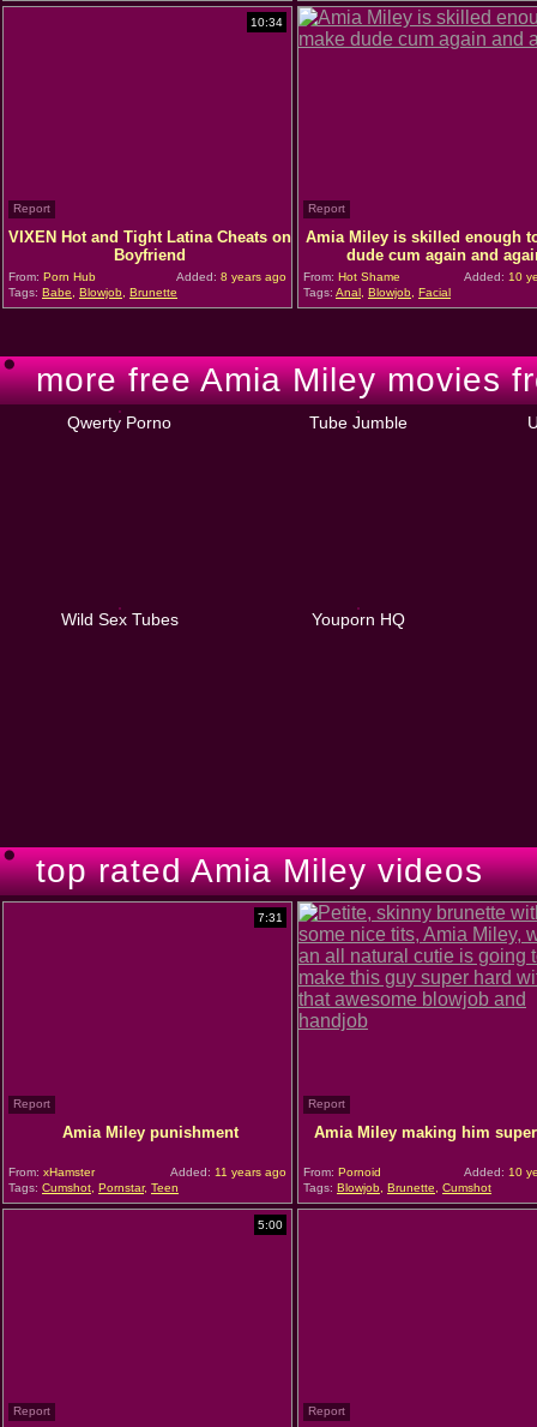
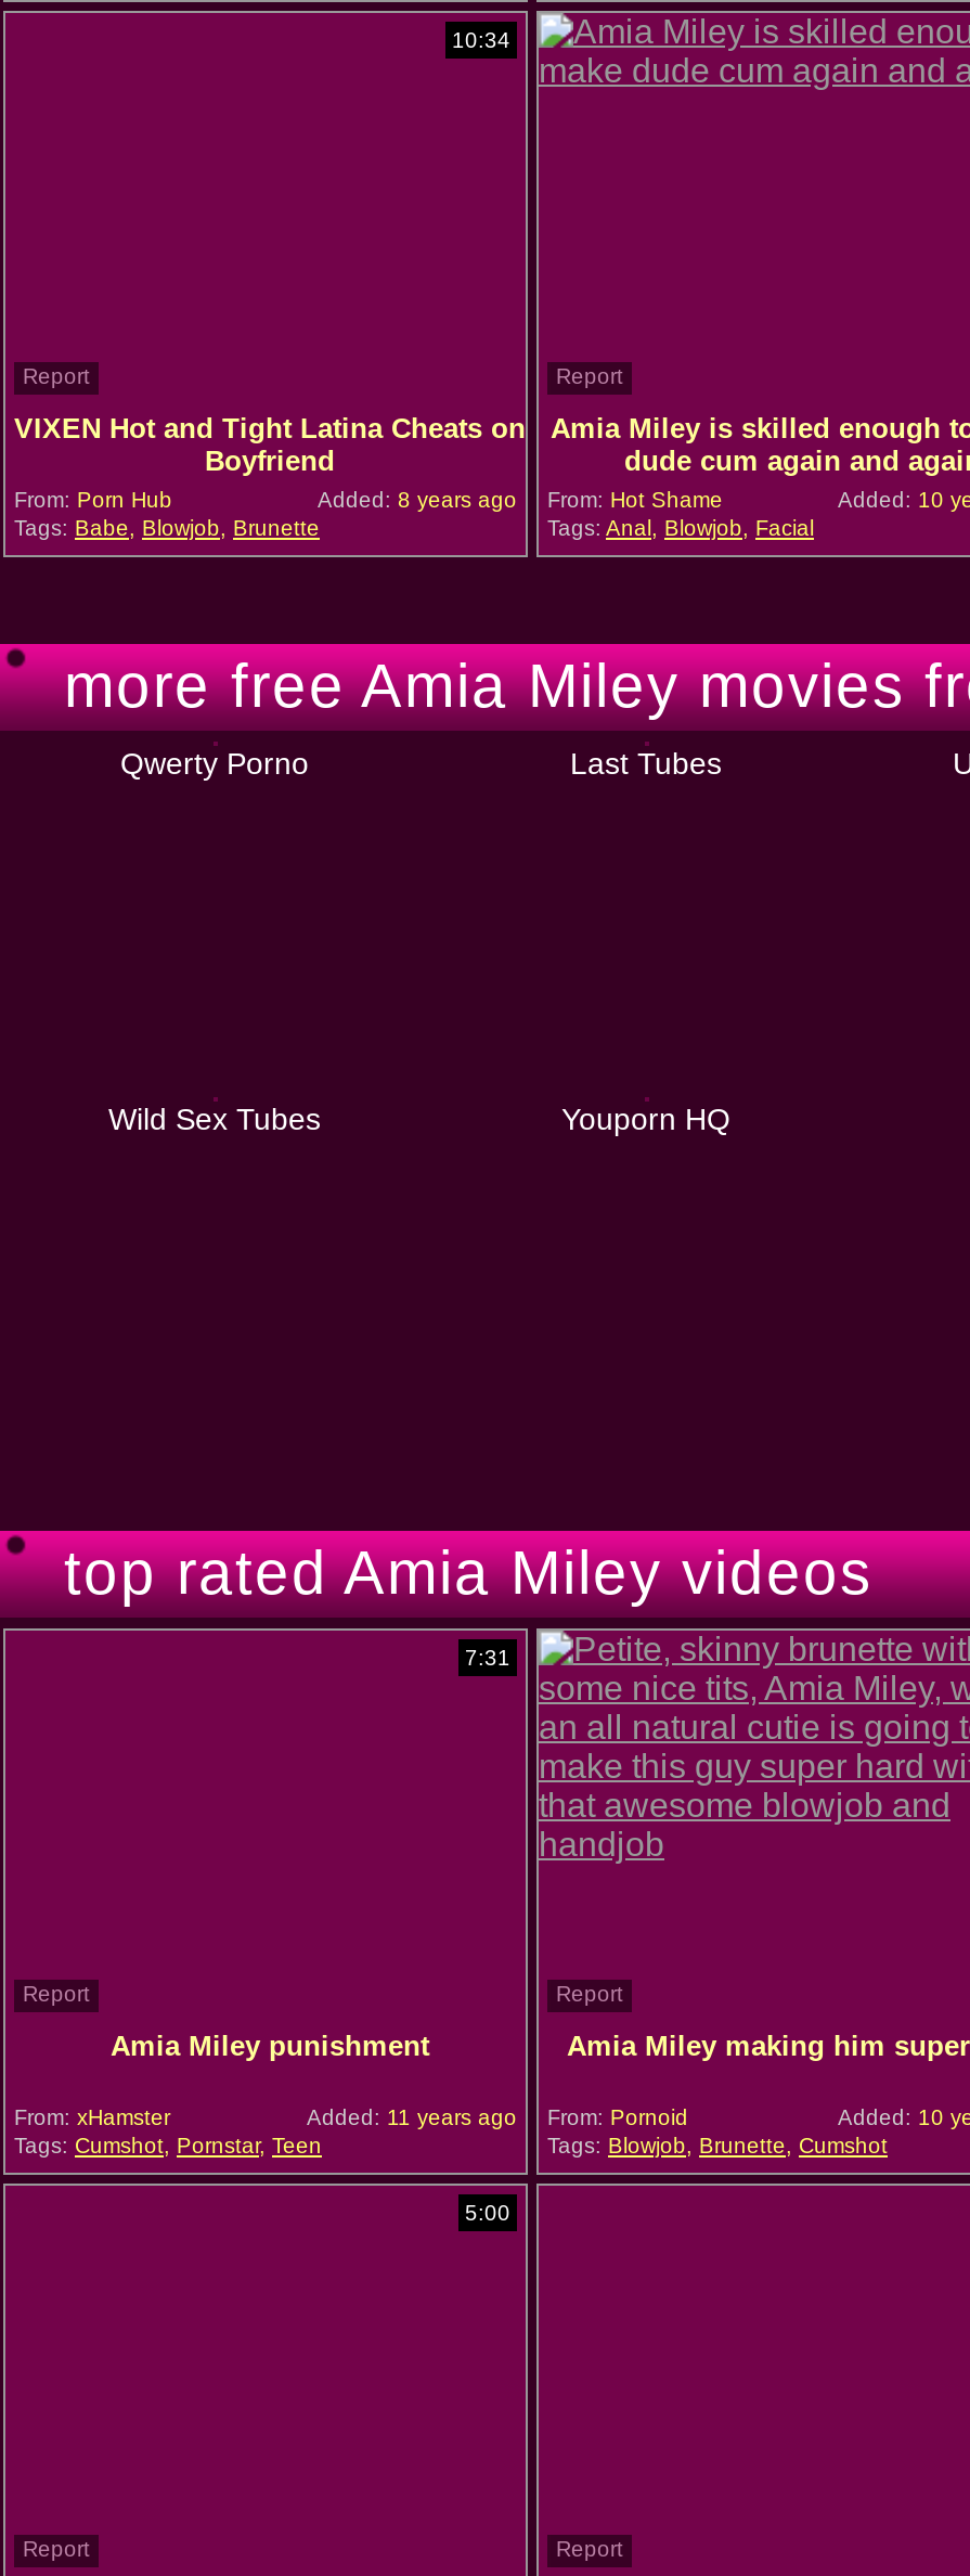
[309,413,407,432] Tube Jumble -> [570,746,722,781] Last Tubes

